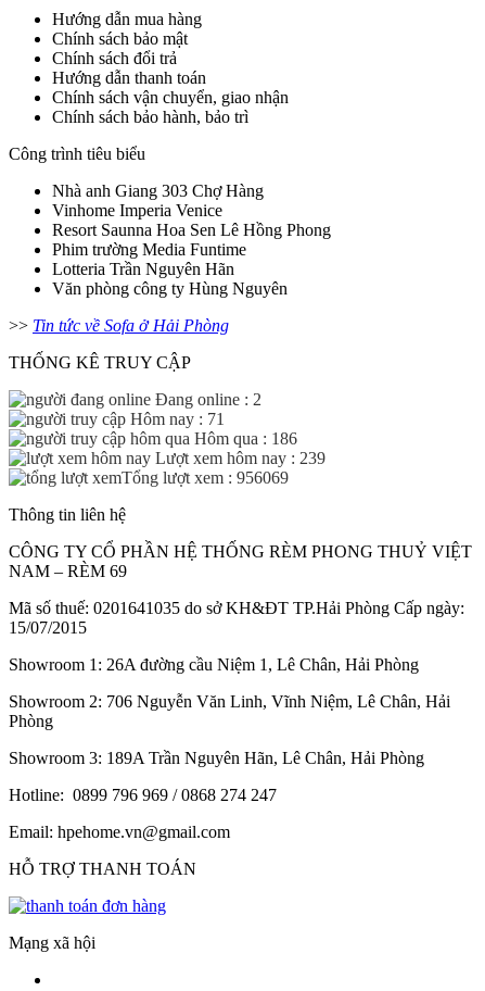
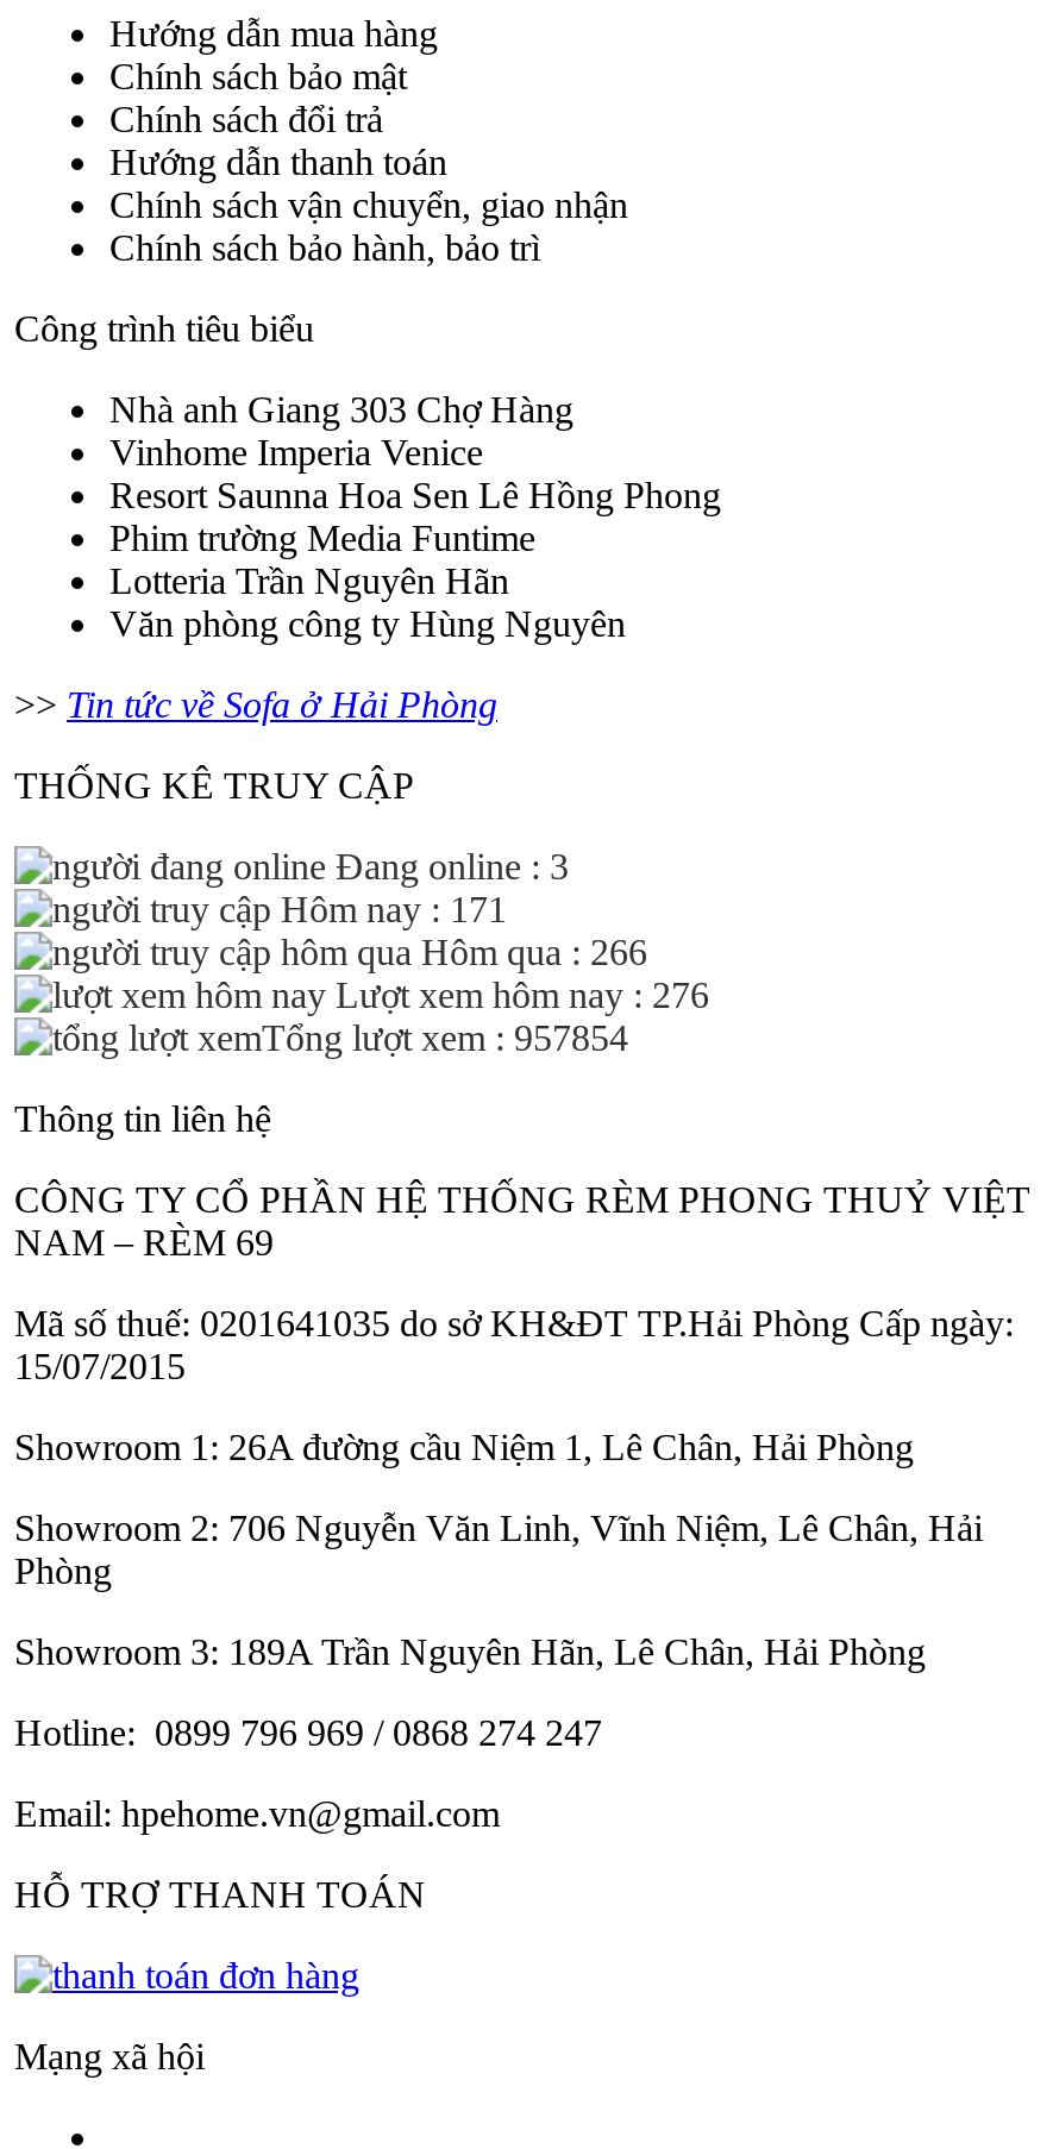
[151,390,261,409] Đang online : 2 -> [326,846,569,886] Đang online : 3
[126,410,225,428] Hôm nay : 71 -> [271,889,507,929] Hôm nay : 171
[190,429,297,448] Hôm qua : 186 -> [412,932,647,972] Hôm qua : 266
[151,449,326,467] Lượt xem hôm nay : 239 -> [326,975,709,1015] Lượt xem hôm nay : 276
[122,468,289,487] Tổng lượt xem : 956069 -> [262,1017,628,1058] Tổng lượt xem : 957854

